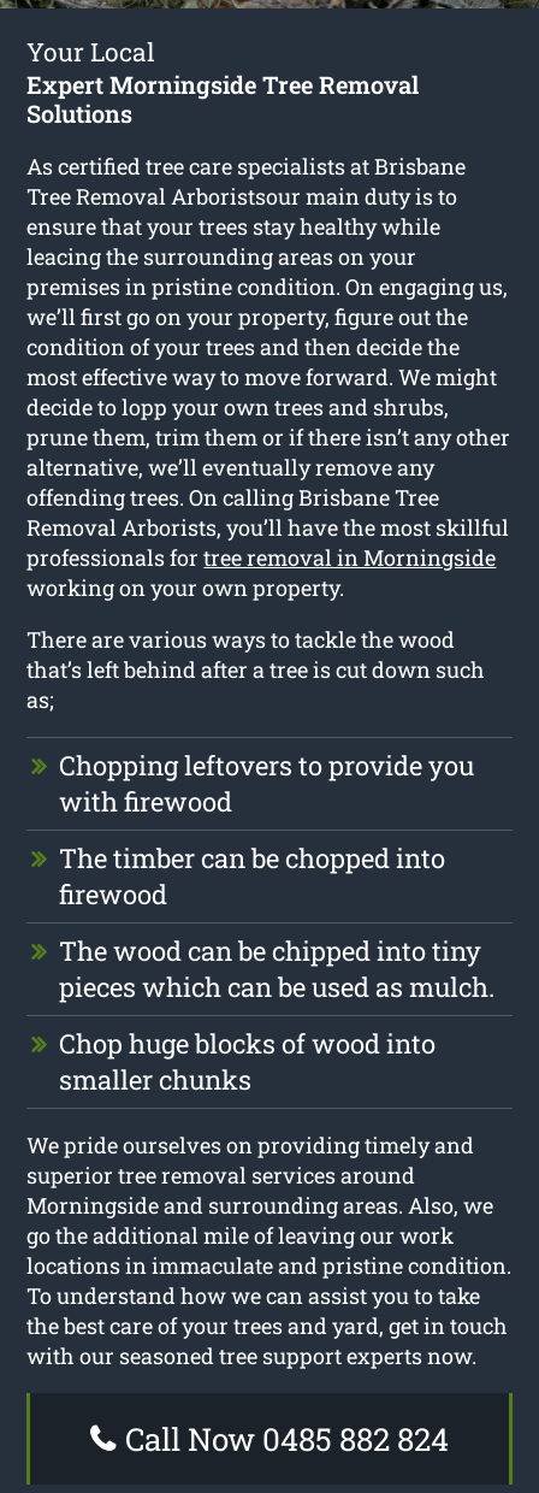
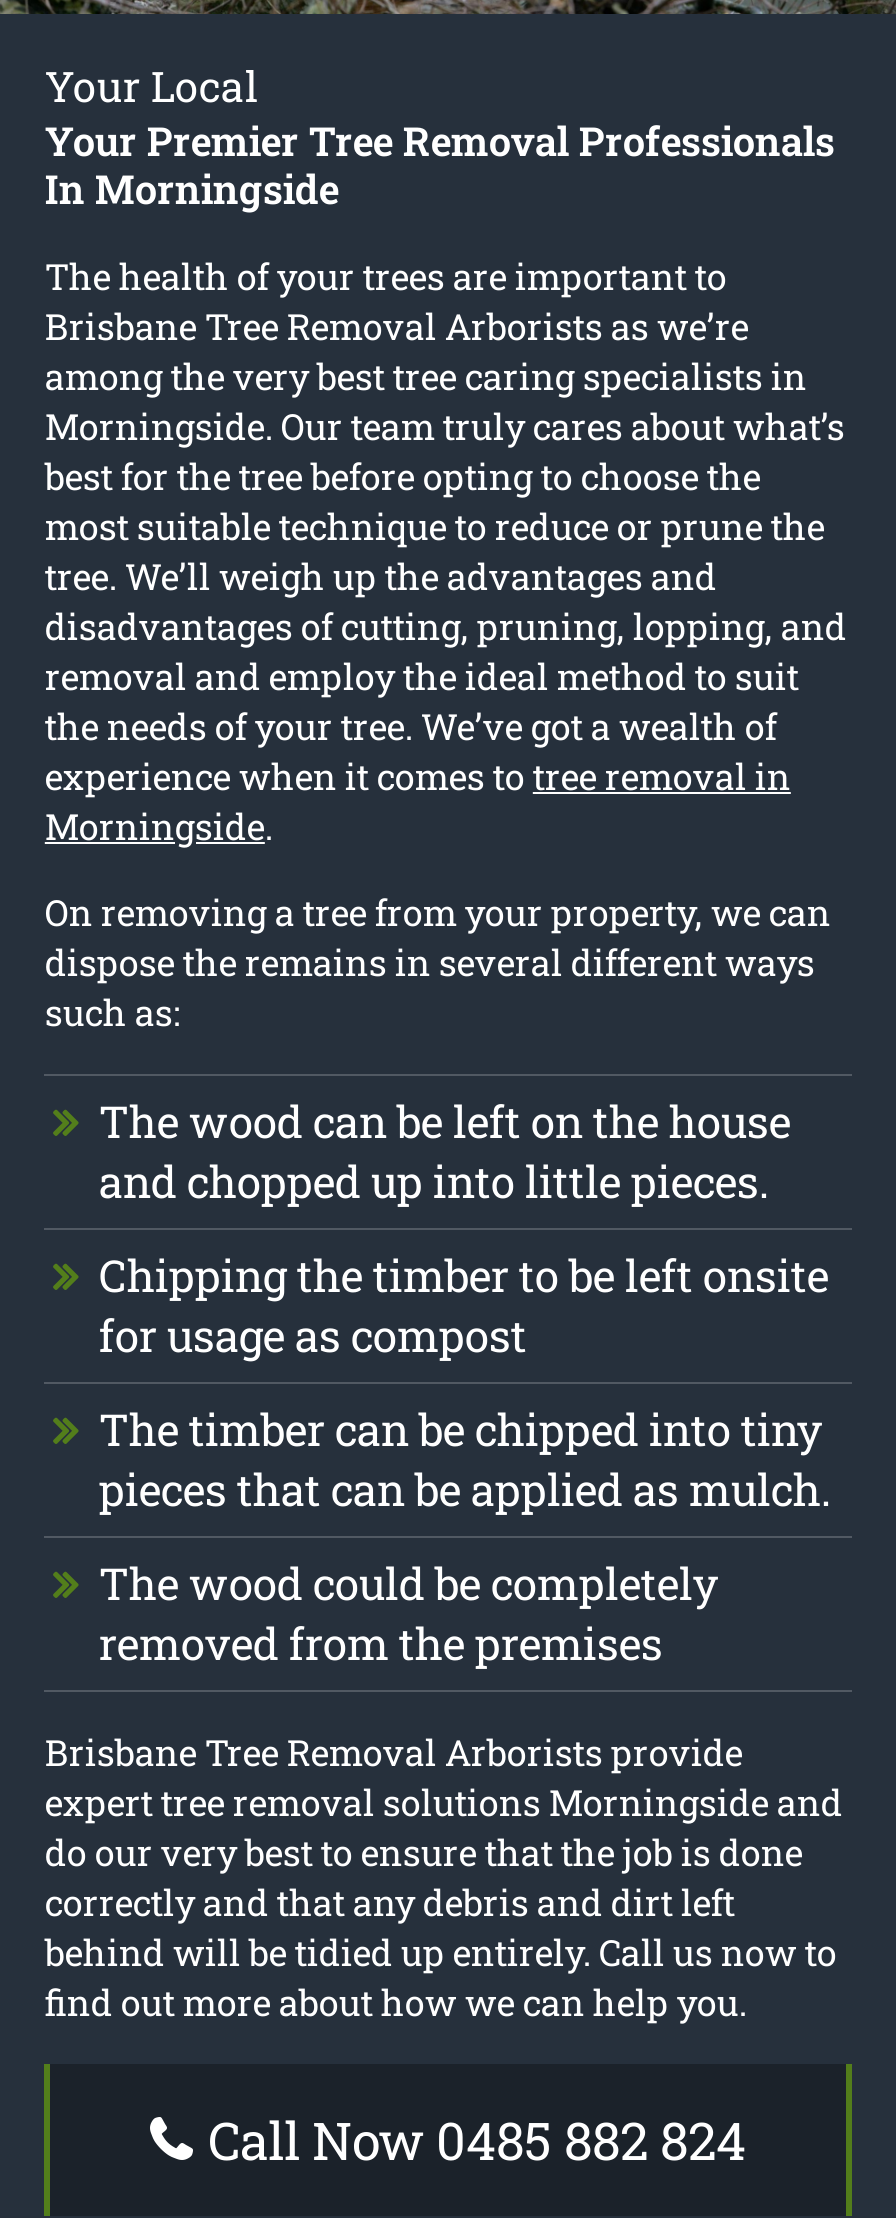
[27,69,419,129] Expert Morningside Tree Removal | Solutions -> [45,114,835,214] Your Premier Tree Removal Professionals | In Morningside
[27,152,511,602] As certified tree care specialists at Brisbane | Tree Removal Arboristsour main duty is to | ensure that your trees stay healthy while | leacing the surrounding areas on your | premises in pristine condition. On engaging us, | we’ll first go on your property, figure out the | condition of your trees and then decide the | most effective way to move forward. We might | decide to lopp your own trees and shrubs, | prune them, trim them or if there isn’t any other | alternative, we’ll eventually remove any | offending trees. On calling Brisbane Tree | Removal Arborists, you’ll have the most skillful | professionals for tree removal in Morningside | working on your own property. -> [45,252,847,850] The health of your trees are important to | Brisbane Tree Removal Arborists as we’re | among the very best tree caring specialists in | Morningside. Our team truly cares about what’s | best for the tree before opting to choose the | most suitable technique to reduce or prune the | tree. We’ll weigh up the advantages and | disadvantages of cutting, pruning, lopping, and | removal and employ the ideal method to suit | the needs of your tree. We’ve got a wealth of | experience when it comes to tree removal in | Morningside.
[27,625,485,714] There are various ways to tackle the wood | that’s left behind after a tree is cut down such | as; -> [45,888,831,1036] On removing a tree from your property, we can | dispose the remains in several different ways | such as:
[59,748,475,819] Chopping leftovers to provide you | with firewood -> [99,1092,791,1210] The wood can be left on the house | and chopped up into little pieces.
[59,840,446,911] The timber can be chopped into | firewood -> [99,1246,829,1364] Chipping the timber to be left onsite | for usage as compost
[59,933,495,1004] The wood can be chipped into tiny | pieces which can be used as mulch. -> [99,1400,831,1518] The timber can be chipped into tiny | pieces that can be applied as mulch.
[59,1026,436,1097] Chop huge blocks of wood into | smaller chunks -> [99,1554,719,1672] The wood could be completely | removed from the premises
[27,1131,512,1370] We pride ourselves on providing timely and | superior tree removal services around | Morningside and surrounding areas. Also, we | go the additional mile of leaving our work | locations in immaculate and pristine condition. | To understand how we can assist you to take | the best care of your trees and yard, get in touch | with our seasoned tree support experts now. -> [45,1728,843,2026] Brisbane Tree Removal Arborists provide | expert tree removal solutions Morningside and | do our very best to ensure that the job is done | correctly and that any debris and dirt left | behind will be tidied up entirely. Call us now to | find out more about how we can help you.

